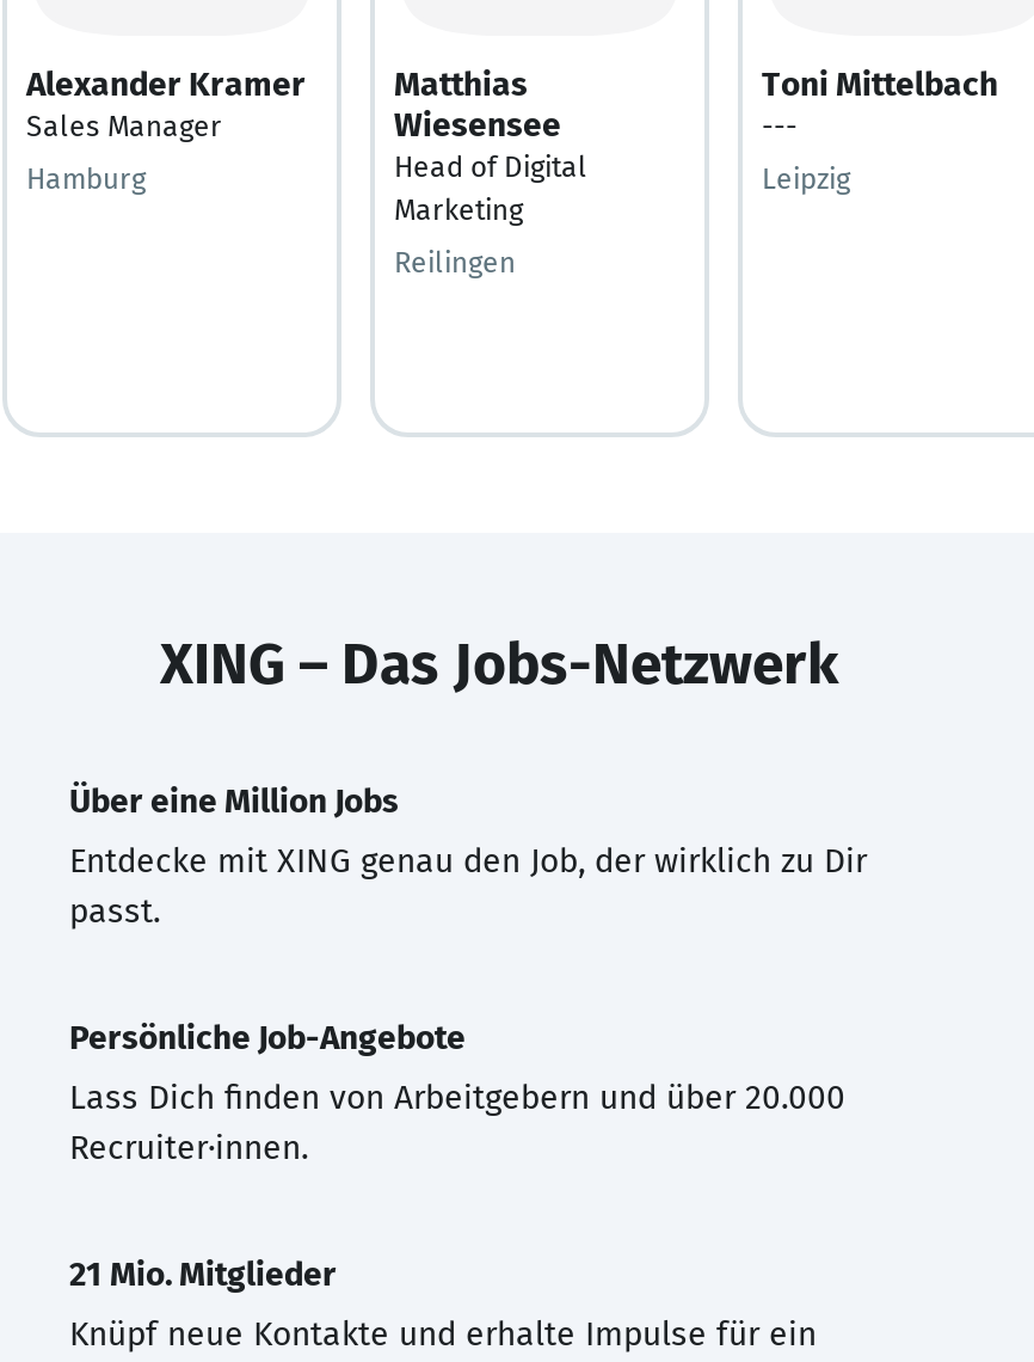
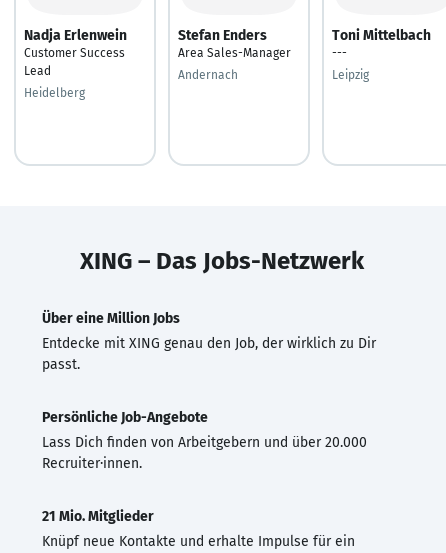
[26,63,306,142] Alexander Kramer | Sales Manager -> [24,26,127,77] Nadja Erlenwein | Customer Success | Lead
[394,63,587,226] Matthias | Wiesensee | Head of Digital | Marketing -> [178,26,291,59] Stefan Enders | Area Sales-Manager
[26,161,146,195] Hamburg -> [24,85,85,99] Heidelberg
[394,245,516,278] Reilingen -> [178,67,238,81] Andernach

